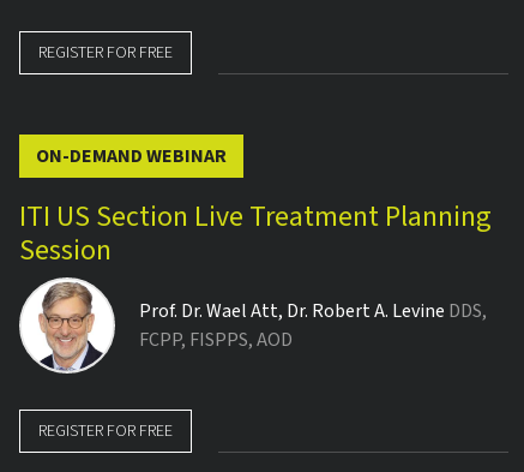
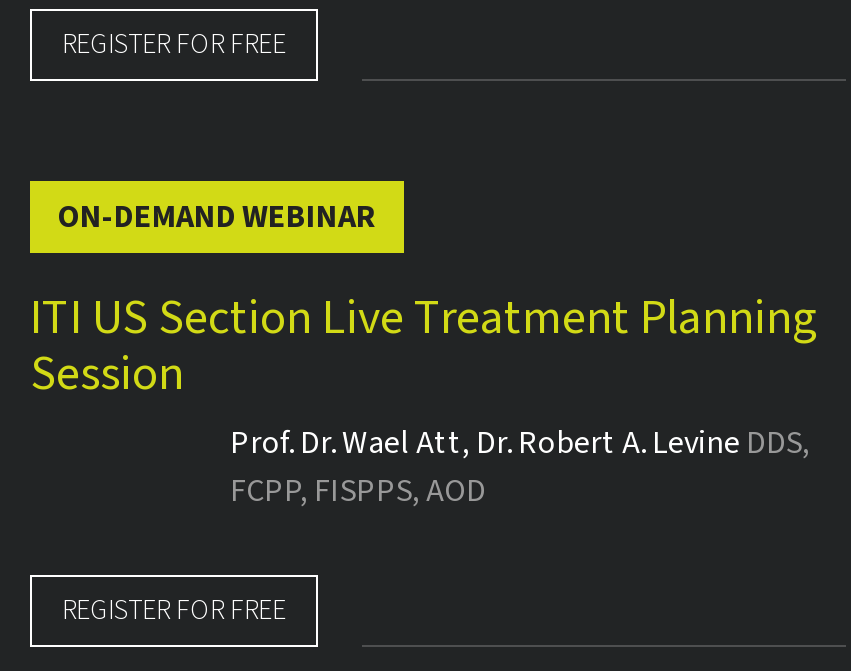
[18,276,116,375] [image] -> none

